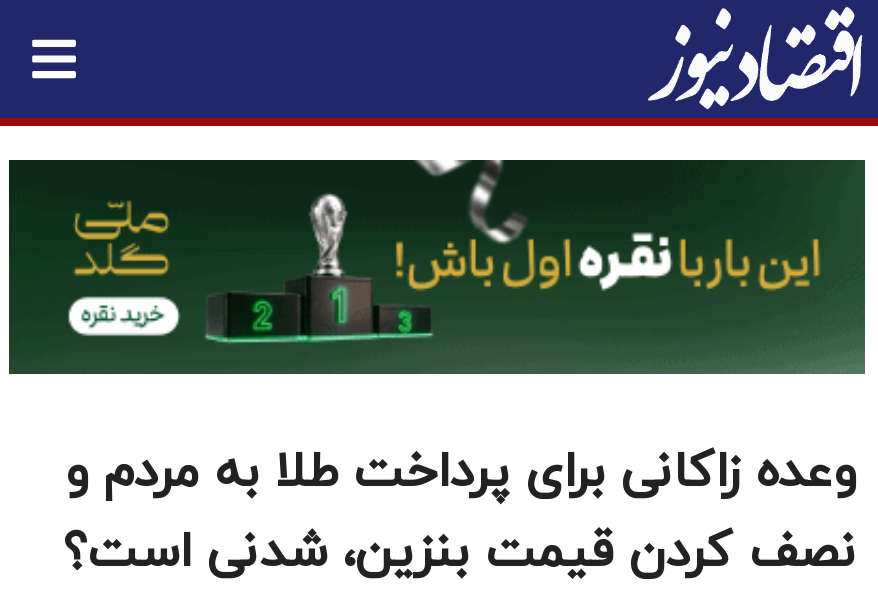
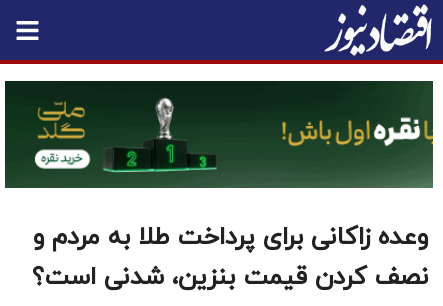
[313,160,867,336] [image] -> [158,80,434,169] [image]

